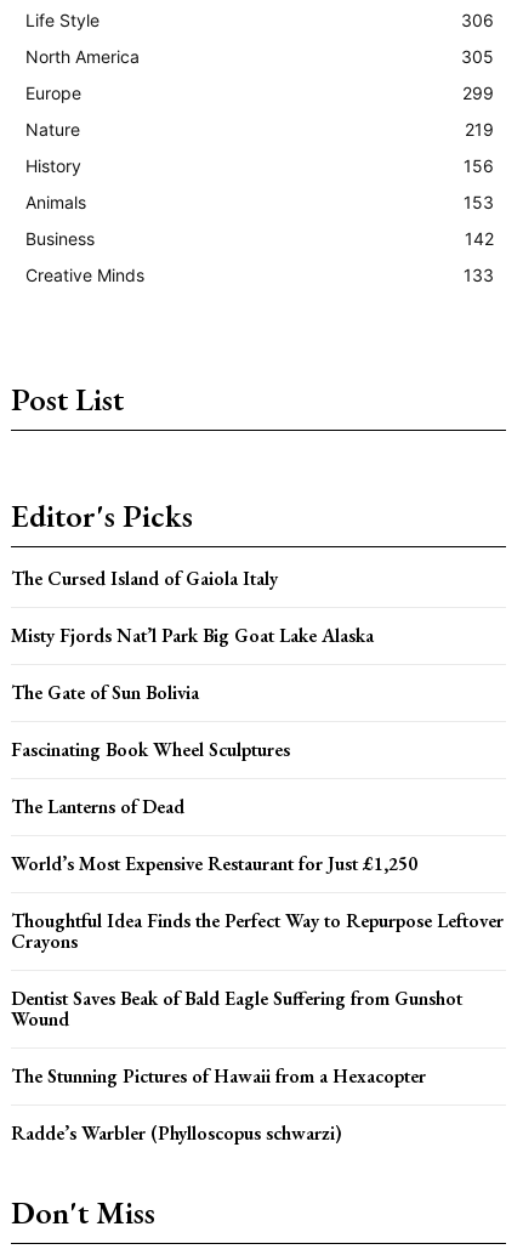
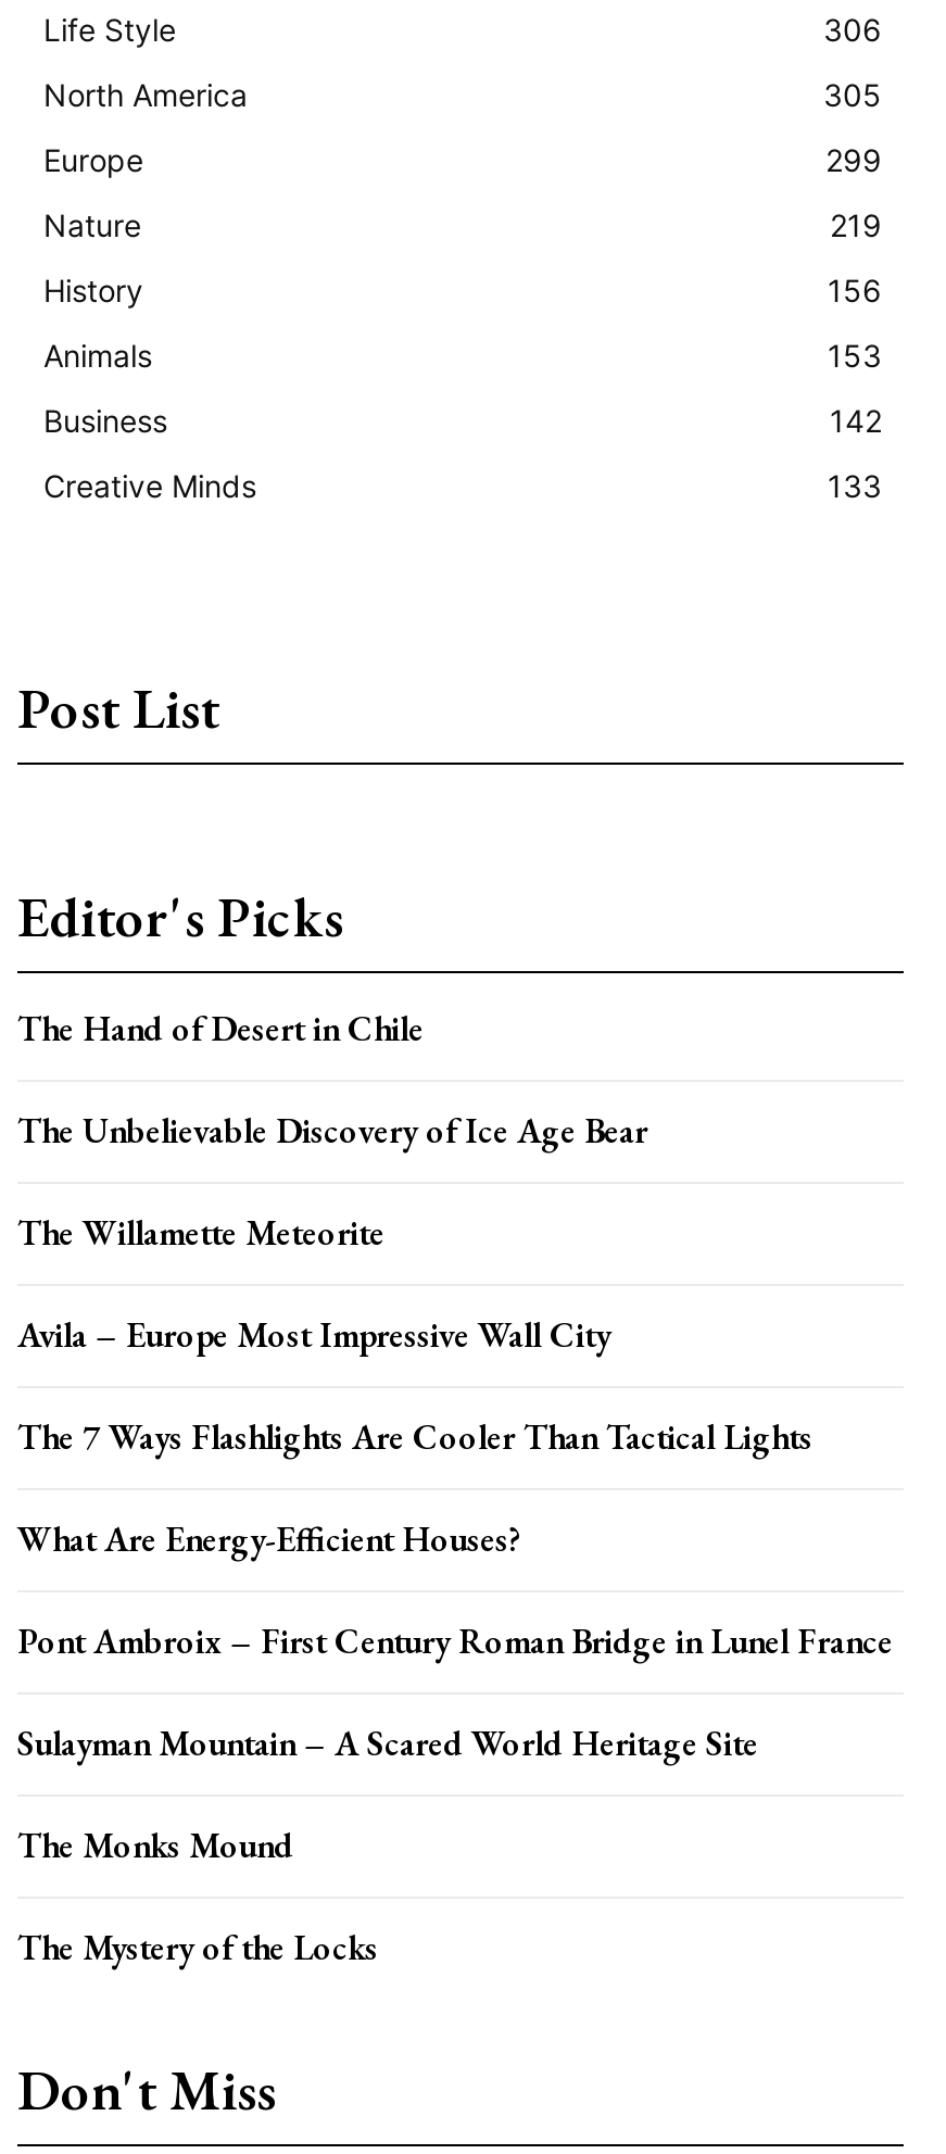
[11,565,278,591] The Cursed Island of Gaiola Italy -> [17,1006,424,1051] The Hand of Desert in Chile
[11,623,374,648] Misty Fjords Nat’l Park Big Goat Lake Alaska -> [17,1108,647,1153] The Unbelievable Discovery of Ice Age Bear
[11,680,199,705] The Gate of Sun Bolivia -> [17,1210,384,1255] The Willamette Meteorite
[11,737,290,762] Fascinating Book Wheel Sculptures -> [17,1312,610,1358] Avila – Europe Most Impressive Wall City
[11,794,184,819] The Lanterns of Dead -> [17,1414,812,1460] The 7 Ways Flashlights Are Cooler Than Tactical Lights
[11,851,417,876] World’s Most Expensive Restaurant for Just £1,250 -> [17,1516,521,1562] What Are Energy-Efficient Houses?
[11,908,504,954] Thoughtful Idea Finds the Perfect Way to Repurpose Leftover | Crayons -> [17,1618,893,1664] Pont Ambroix – First Century Roman Bridge in Lunel France
[11,985,462,1032] Dentist Saves Beak of Bald Eagle Suffering from Gunshot | Wound -> [17,1720,758,1766] Sulayman Mountain – A Scared World Heritage Site
[11,1063,426,1089] The Stunning Pictures of Hawaii from a Hexacopter -> [17,1822,293,1868] The Monks Mound
[11,1120,342,1146] Radde’s Warbler (Phylloscopus schwarzi) -> [17,1925,378,1970] The Mystery of the Locks

